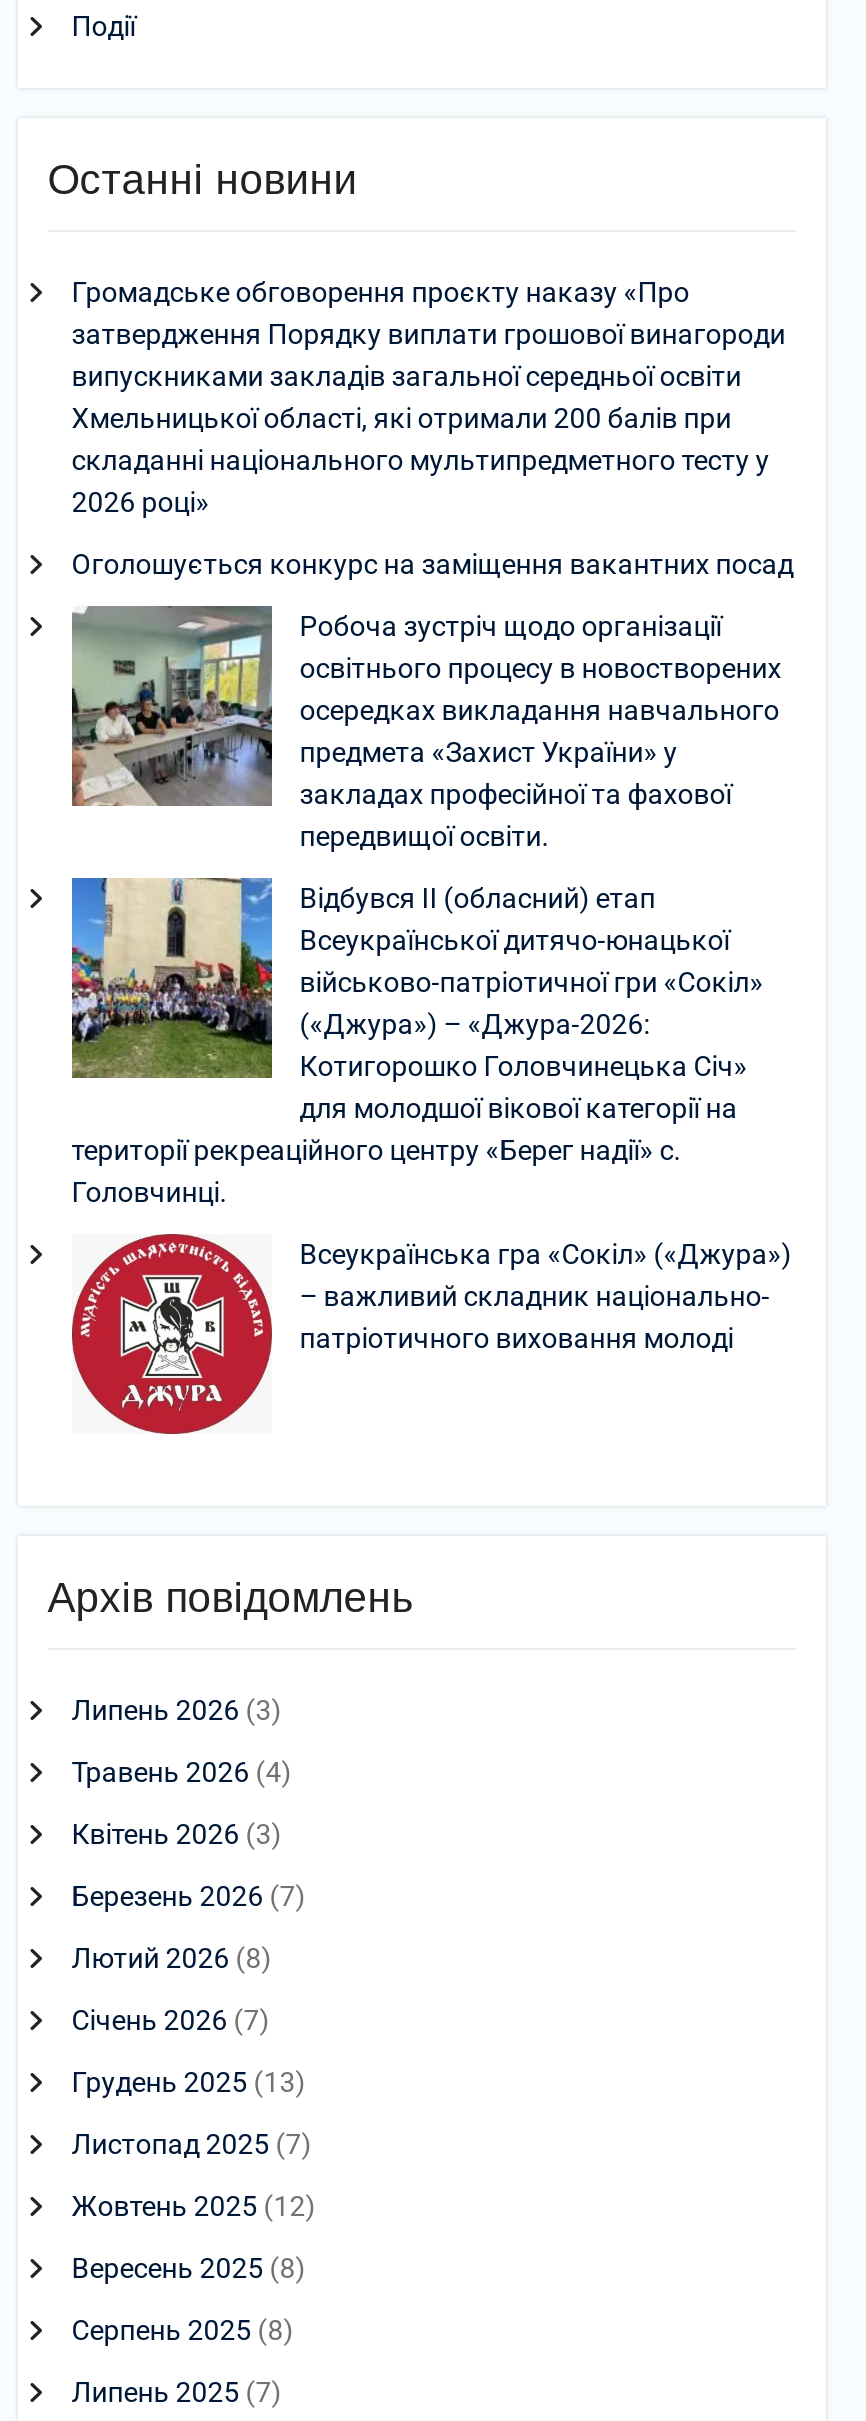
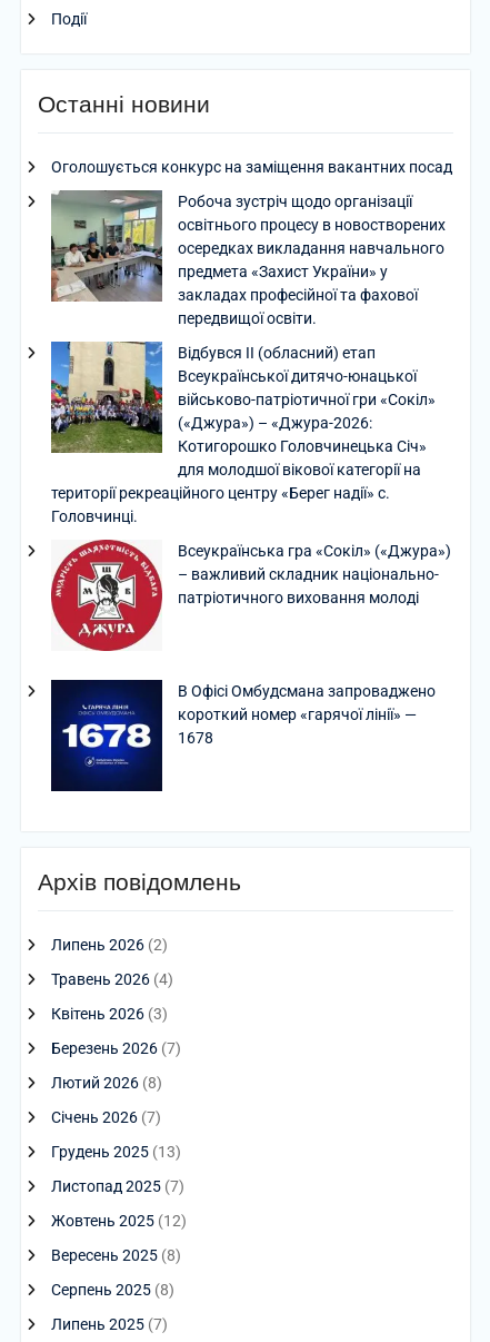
[71,276,785,518] Громадське обговорення проєкту наказу «Про | затвердження Порядку виплати грошової винагороди | випускниками закладів загальної середньої освіти | Хмельницької області, які отримали 200 балів при | складанні національного мультипредметного тесту у | 2026 році» -> none
moved [68,548,793,1354] -> [49,158,452,606]: [image] | Оголошується конкурс на заміщення вакантних посад | Робоча зустріч щодо організації | ... | – важливий складник національно- | патріотичного виховання молоді
none -> [50,679,435,787] [image] | В Офісі Омбудсмана запроваджено | короткий номер «гарячої лінії» — | 1678
[71,1694,281,1726] Липень 2026 (3) -> [51,936,167,953] Липень 2026 (2)

